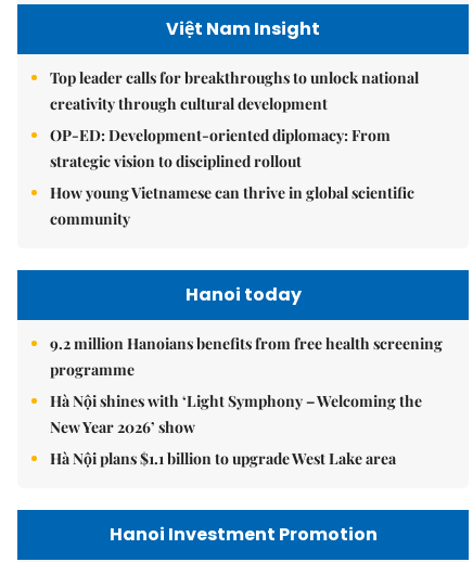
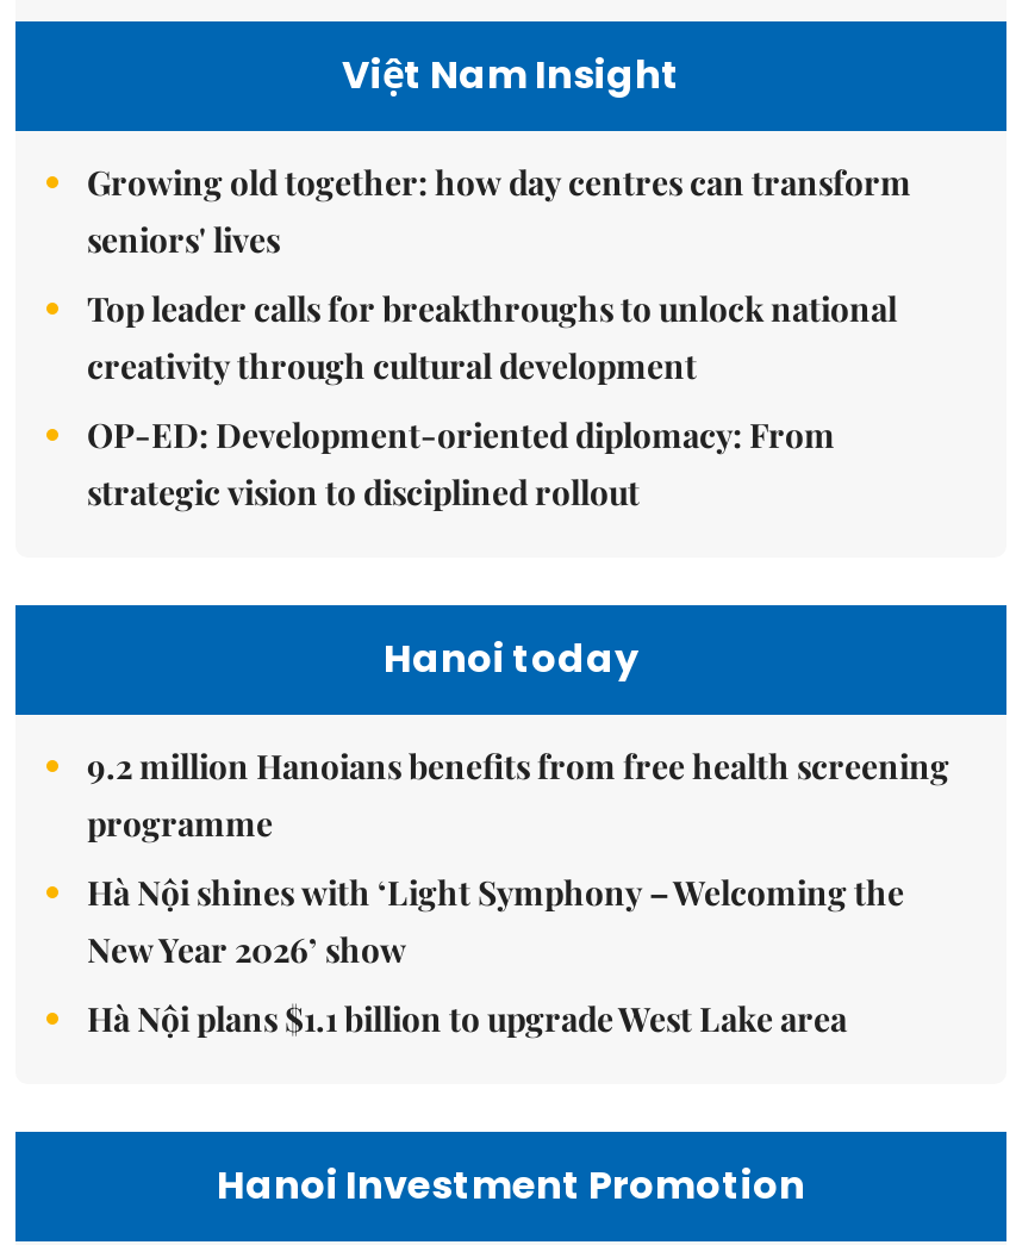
none -> [87,161,911,263] Growing old together: how day centres can transform | seniors' lives
moved [50,68,419,172] -> [87,287,897,516]: Top leader calls for breakthroughs to unlock national | creativity through cultural development | OP-ED: Development-oriented diplomacy: From | strategic vision to disciplined rollout
[50,183,414,229] How young Vietnamese can thrive in global scientific | community -> none

